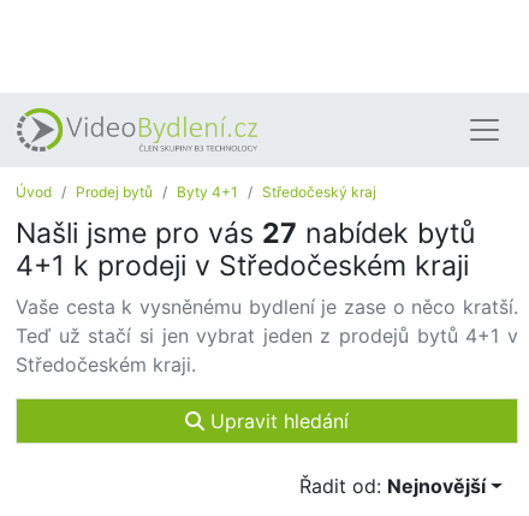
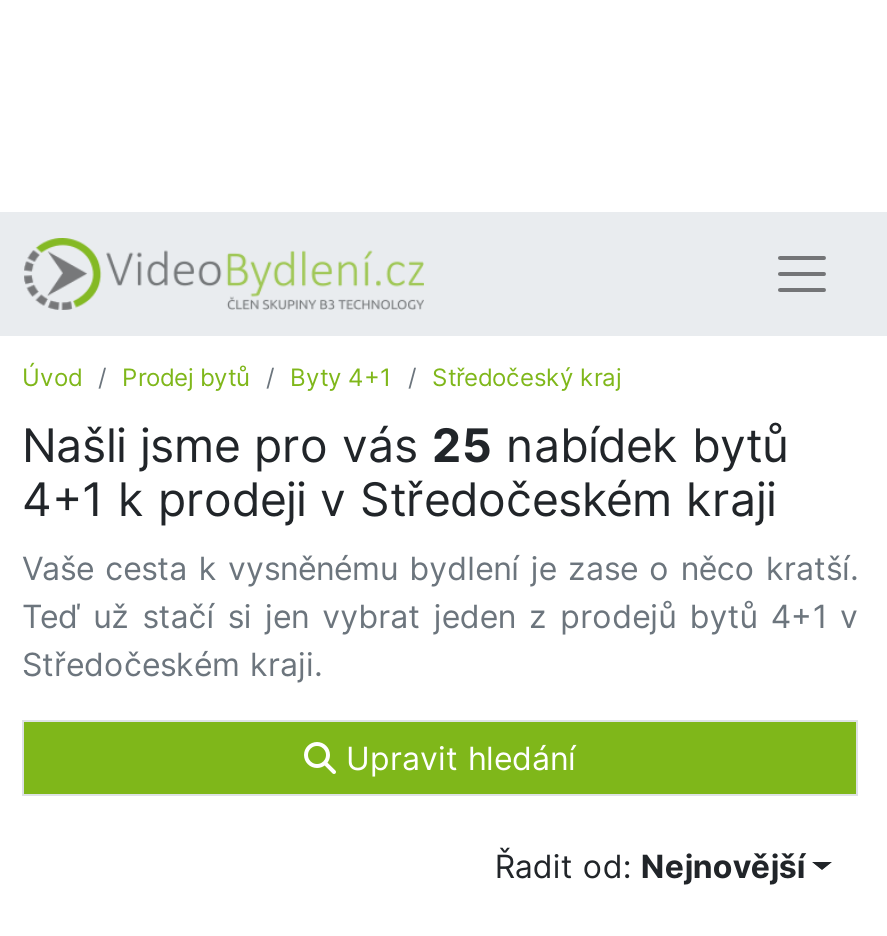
[16,217,475,251] Našli jsme pro vás 27 nabídek bytů -> [22,419,788,475] Našli jsme pro vás 25 nabídek bytů

